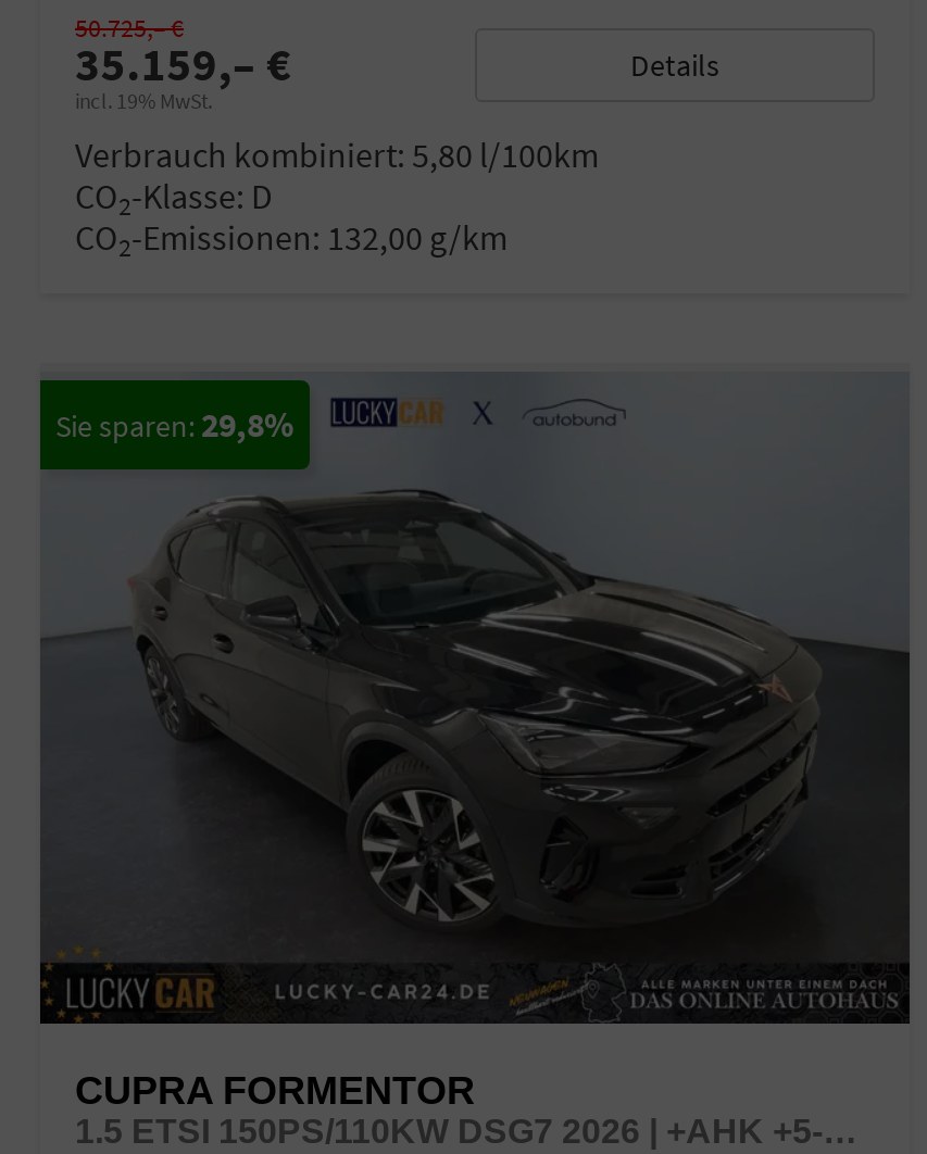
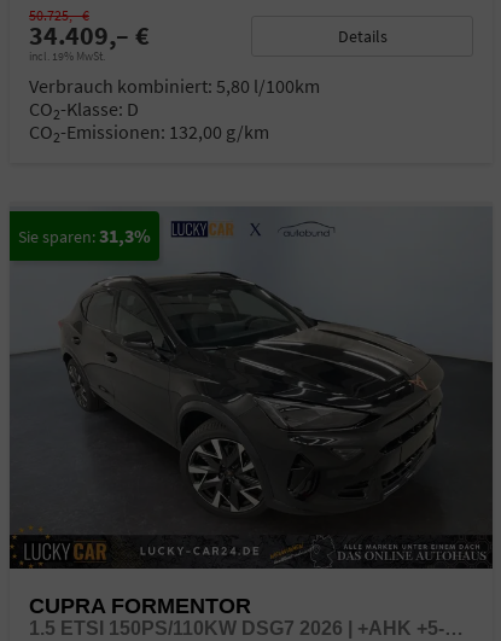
[75,34,292,93] 35.159,– € -> [29,19,149,51] 34.409,– €
[201,401,295,445] 29,8% -> [99,223,151,247] 31,3%

